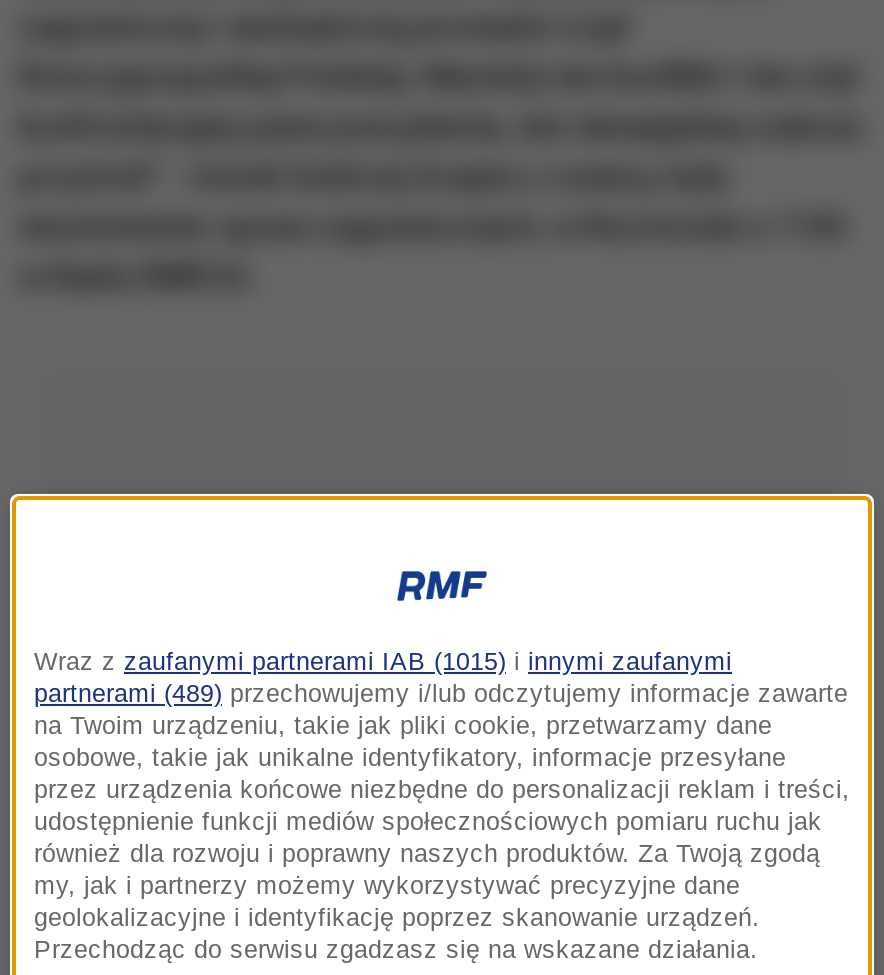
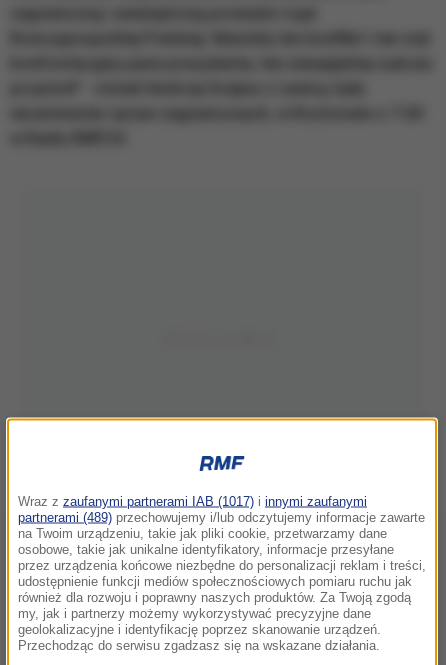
[34,648,732,676] Wraz z zaufanymi partnerami IAB (1015) i innymi zaufanymi -> [18,494,367,508] Wraz z zaufanymi partnerami IAB (1017) i innymi zaufanymi

